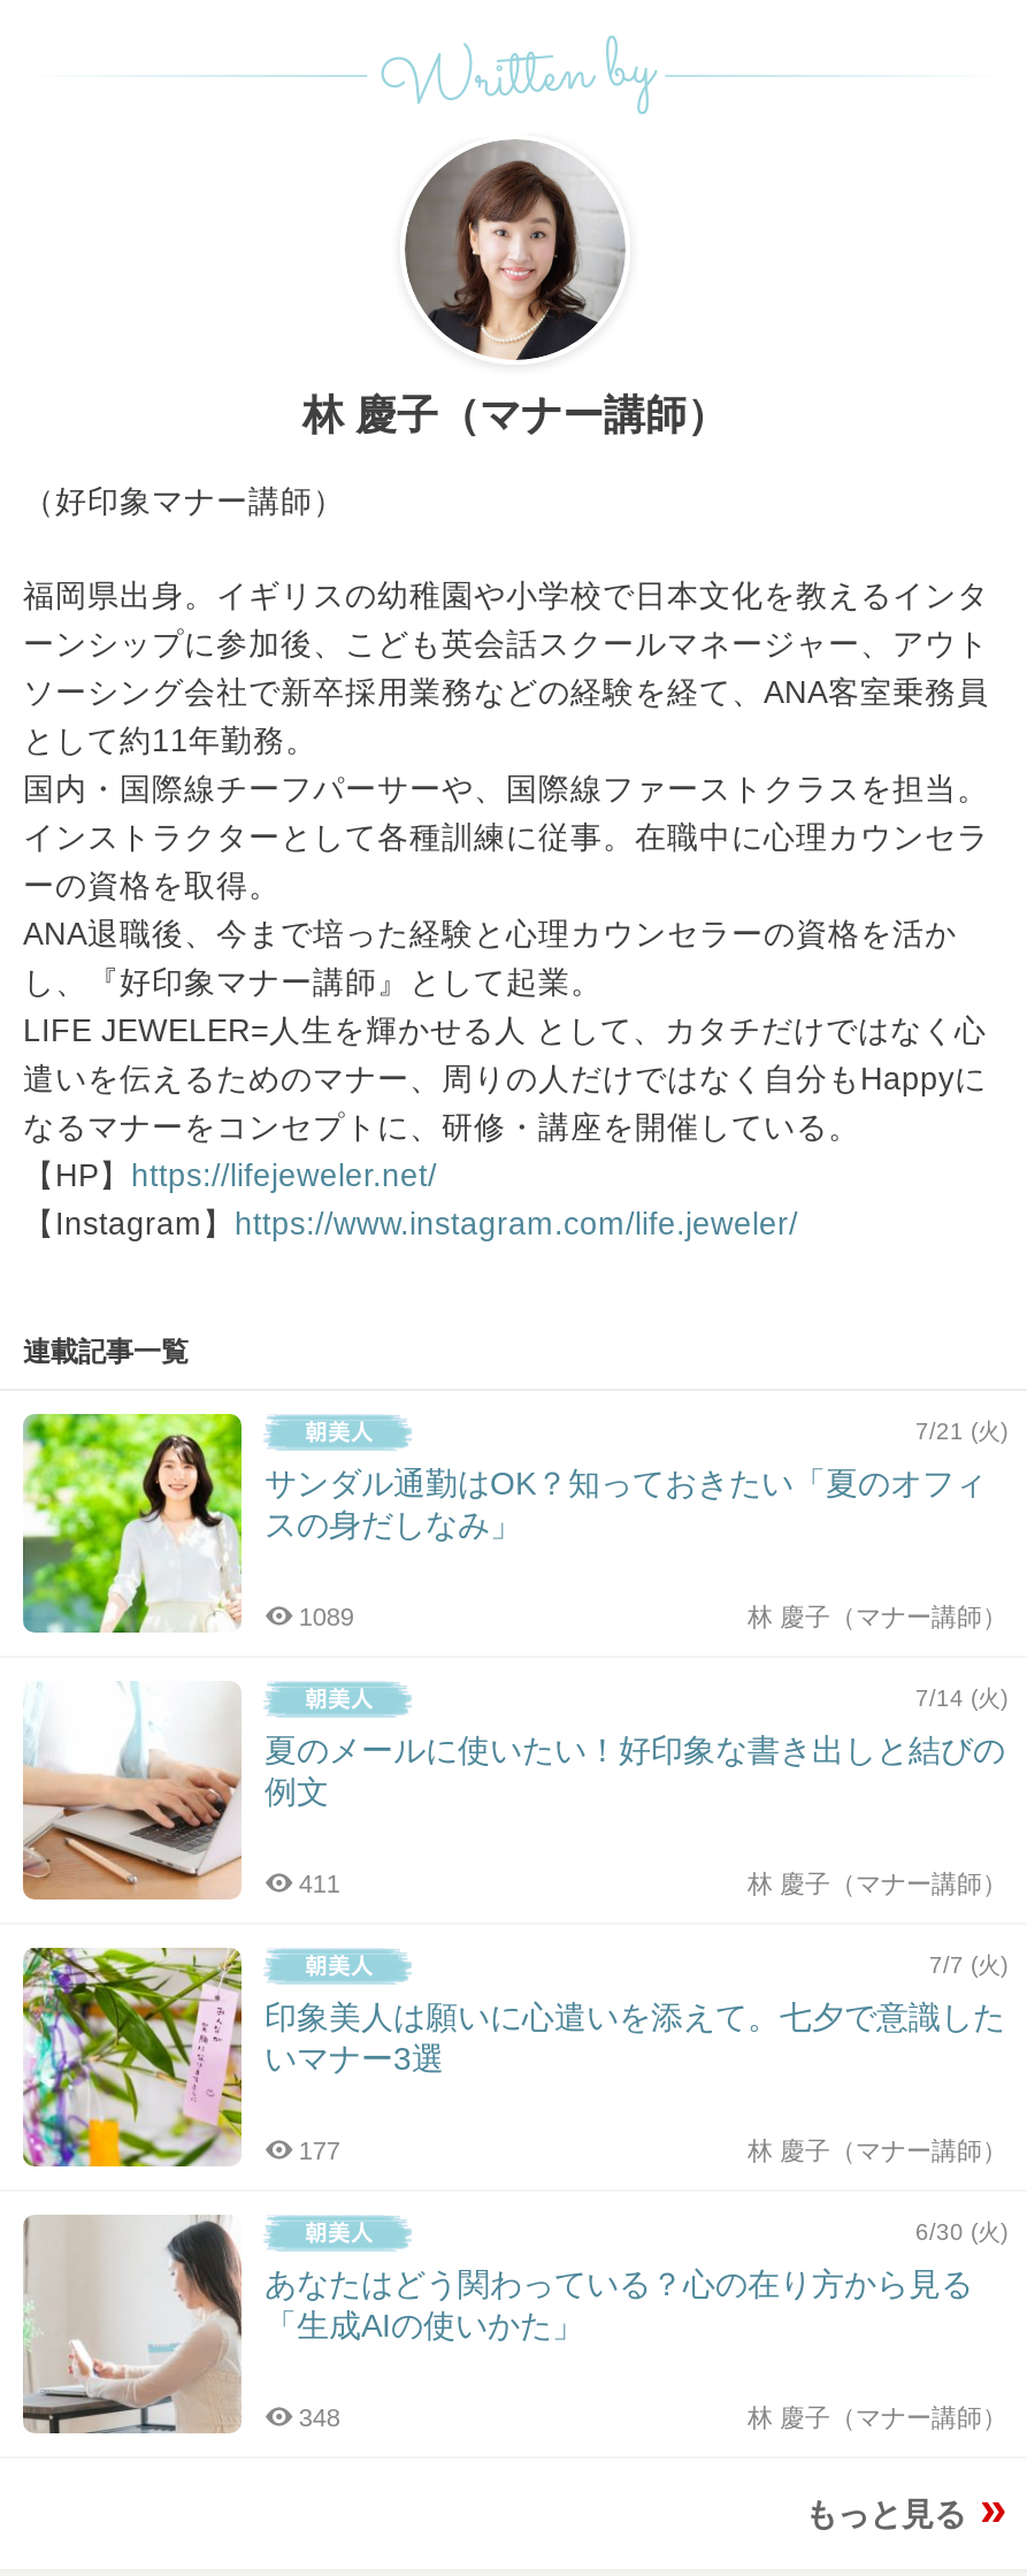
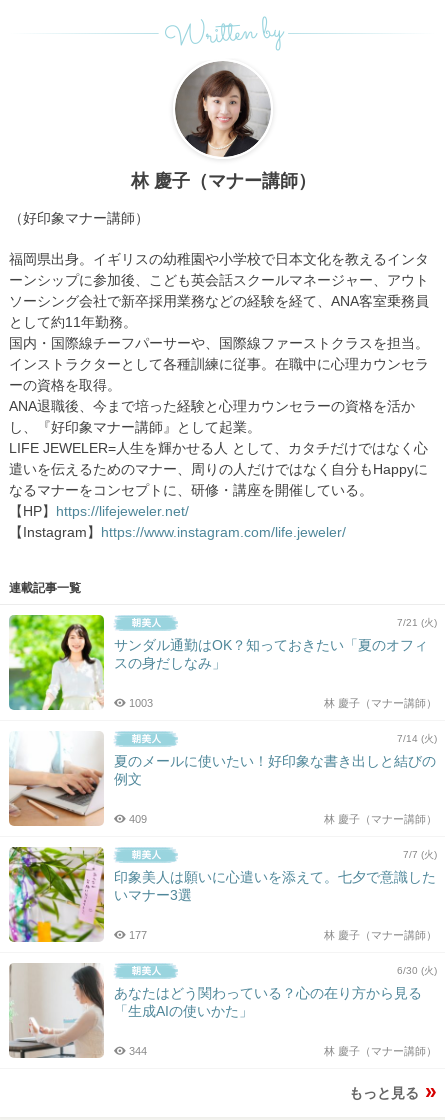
[299,1603,354,1631] 1089 -> [129,697,153,709] 1003
[299,1870,340,1898] 411 -> [129,813,147,825] 409
[299,2404,340,2431] 348 -> [129,1045,147,1057] 344

